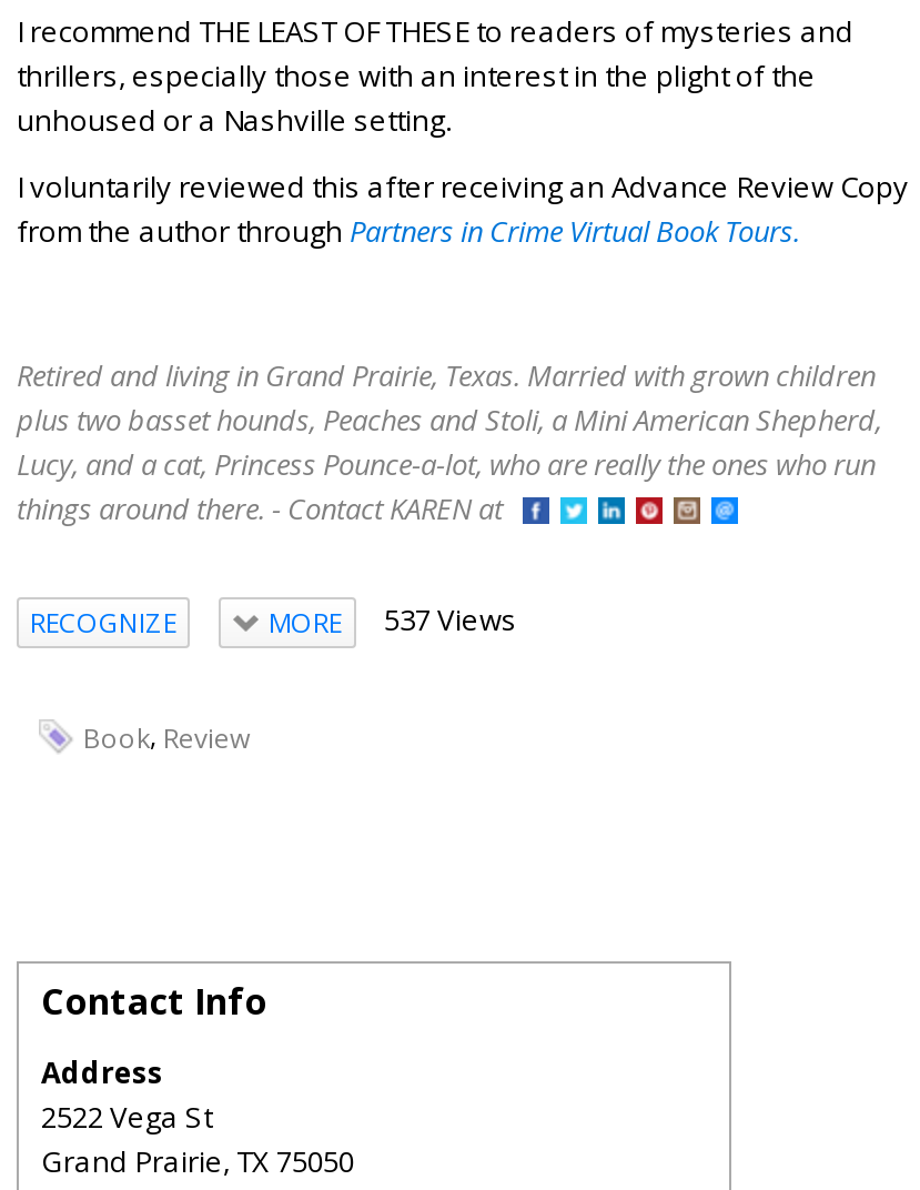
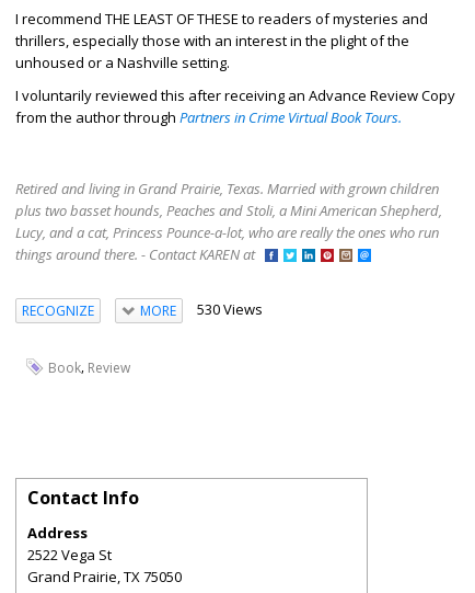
[269,599,517,642] MORE 537 Views -> [140,299,262,320] MORE 530 Views

